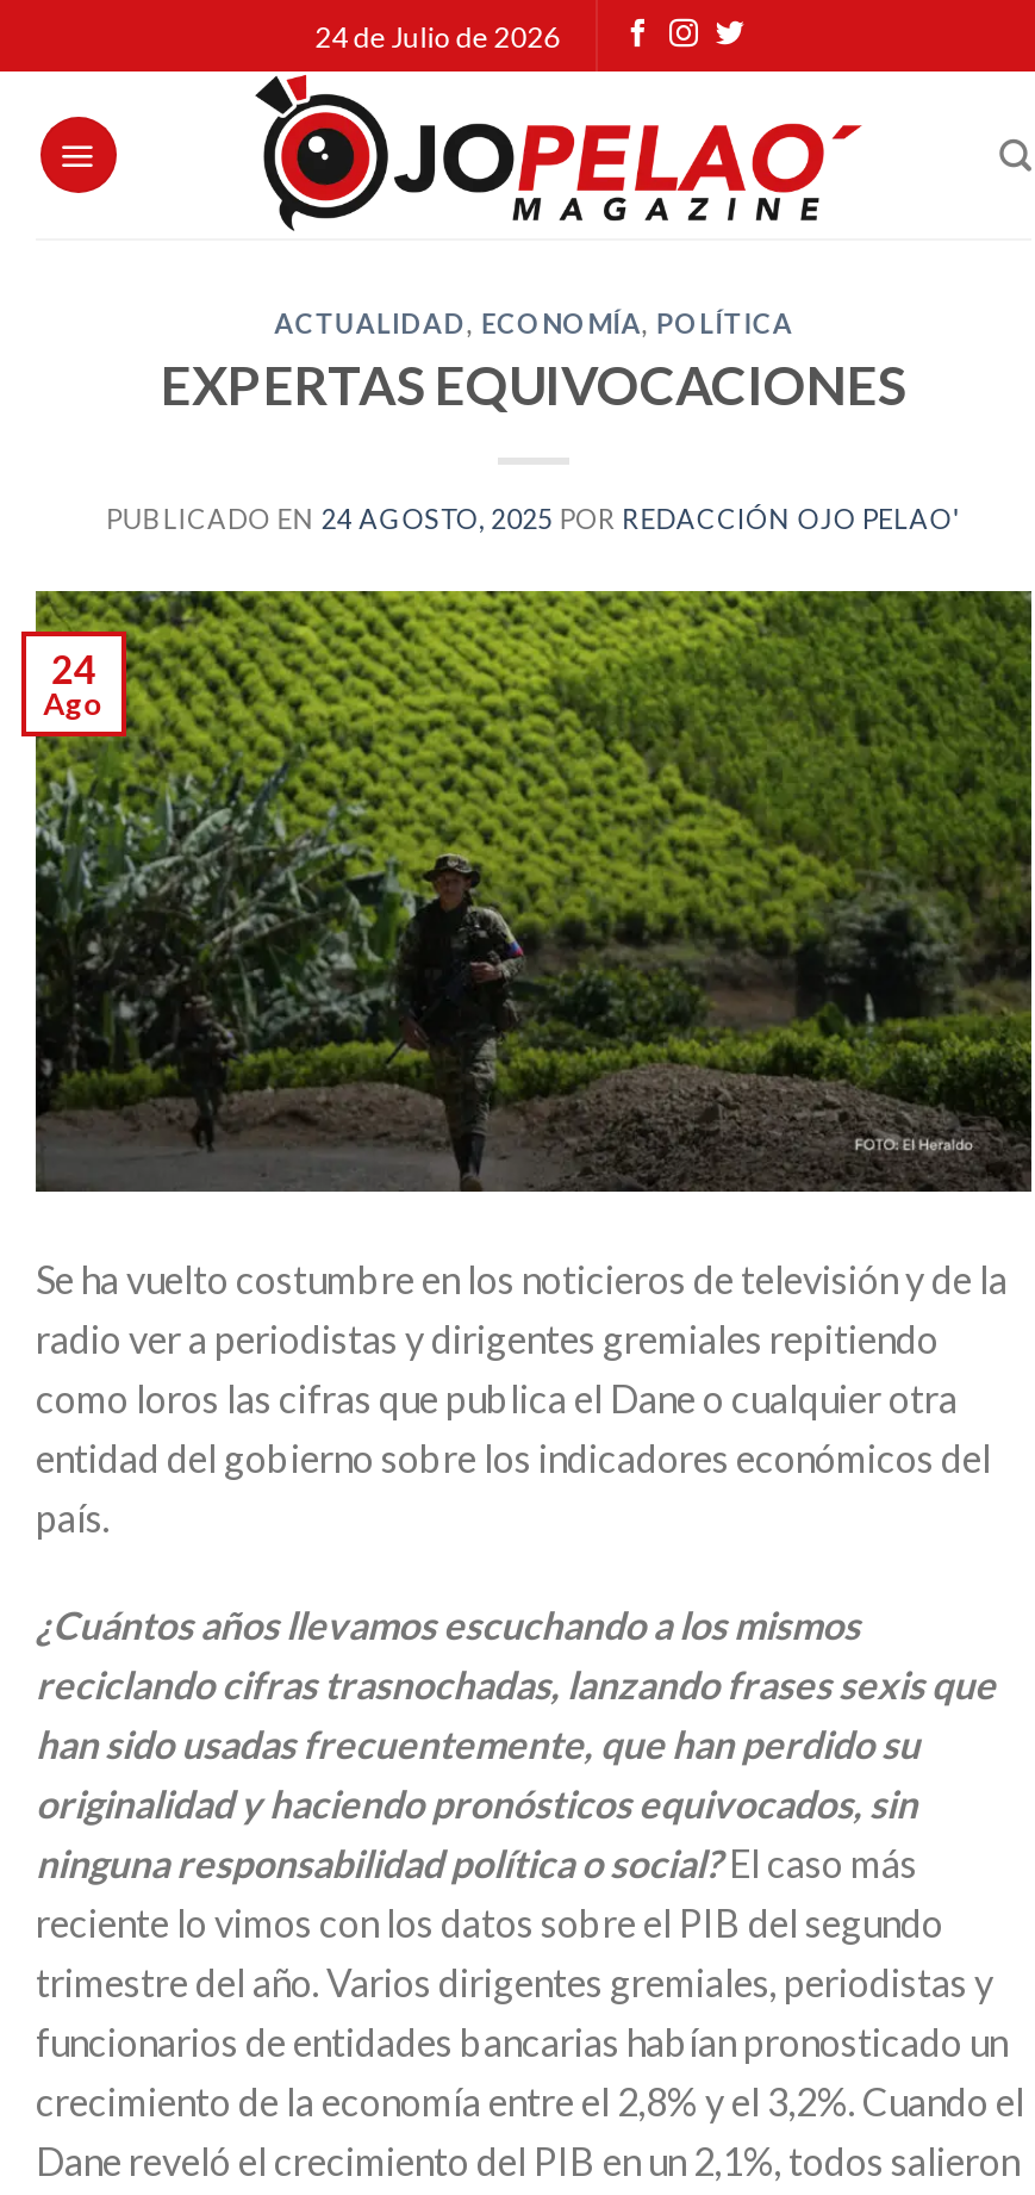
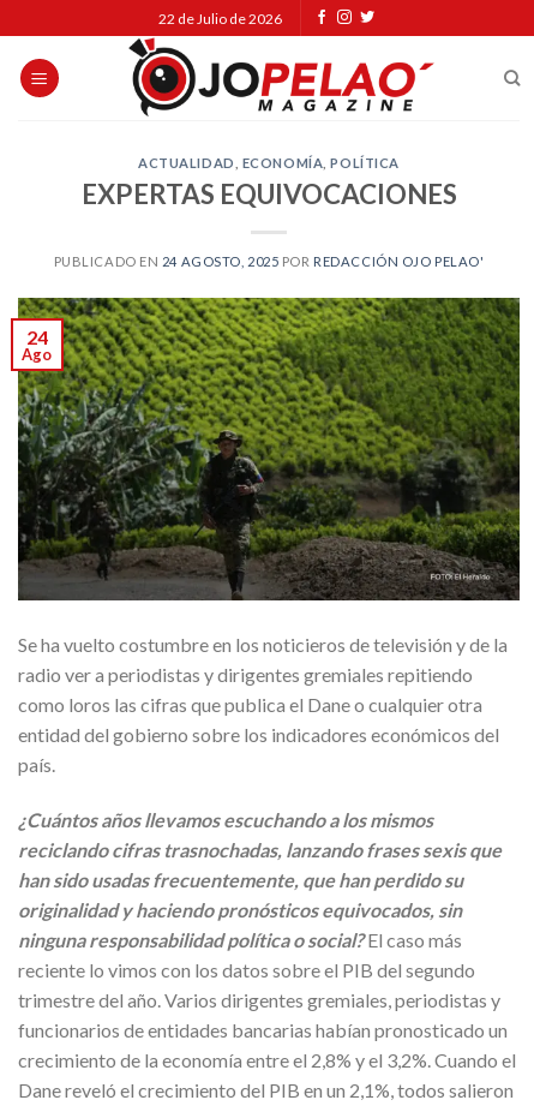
[315,18,560,54] 24 de Julio de 2026 -> [159,9,282,27] 22 de Julio de 2026

